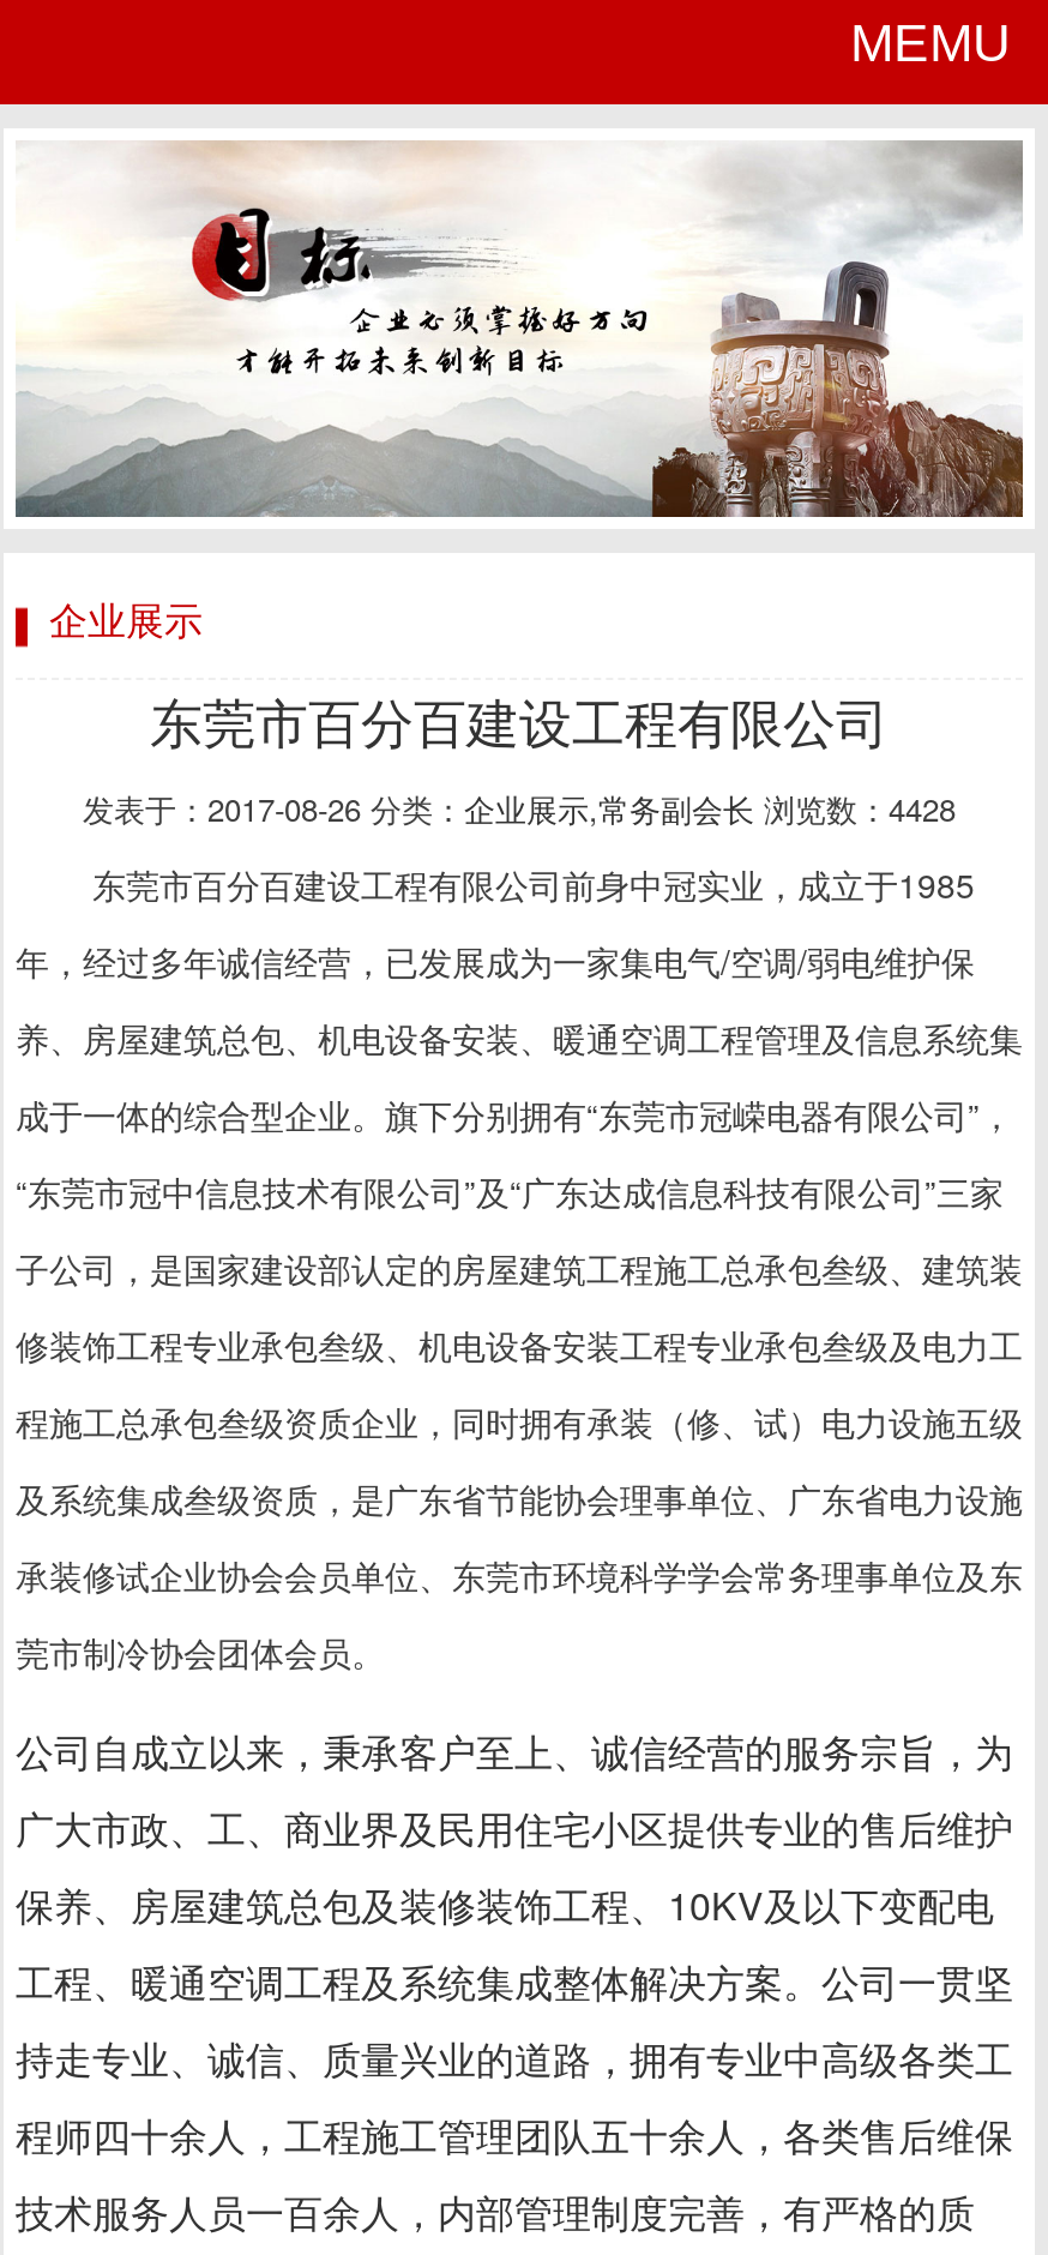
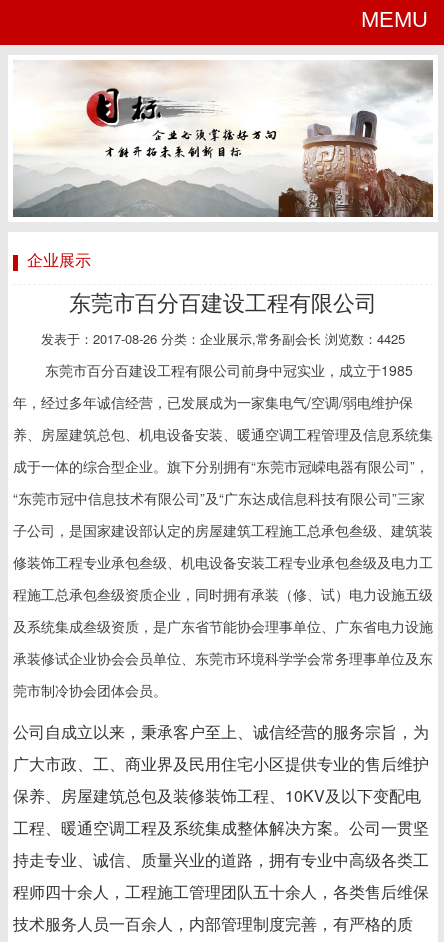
[83,787,956,832] 发表于：2017-08-26 分类：企业展示,常务副会长 浏览数：4428 -> [41,329,405,348] 发表于：2017-08-26 分类：企业展示,常务副会长 浏览数：4425

